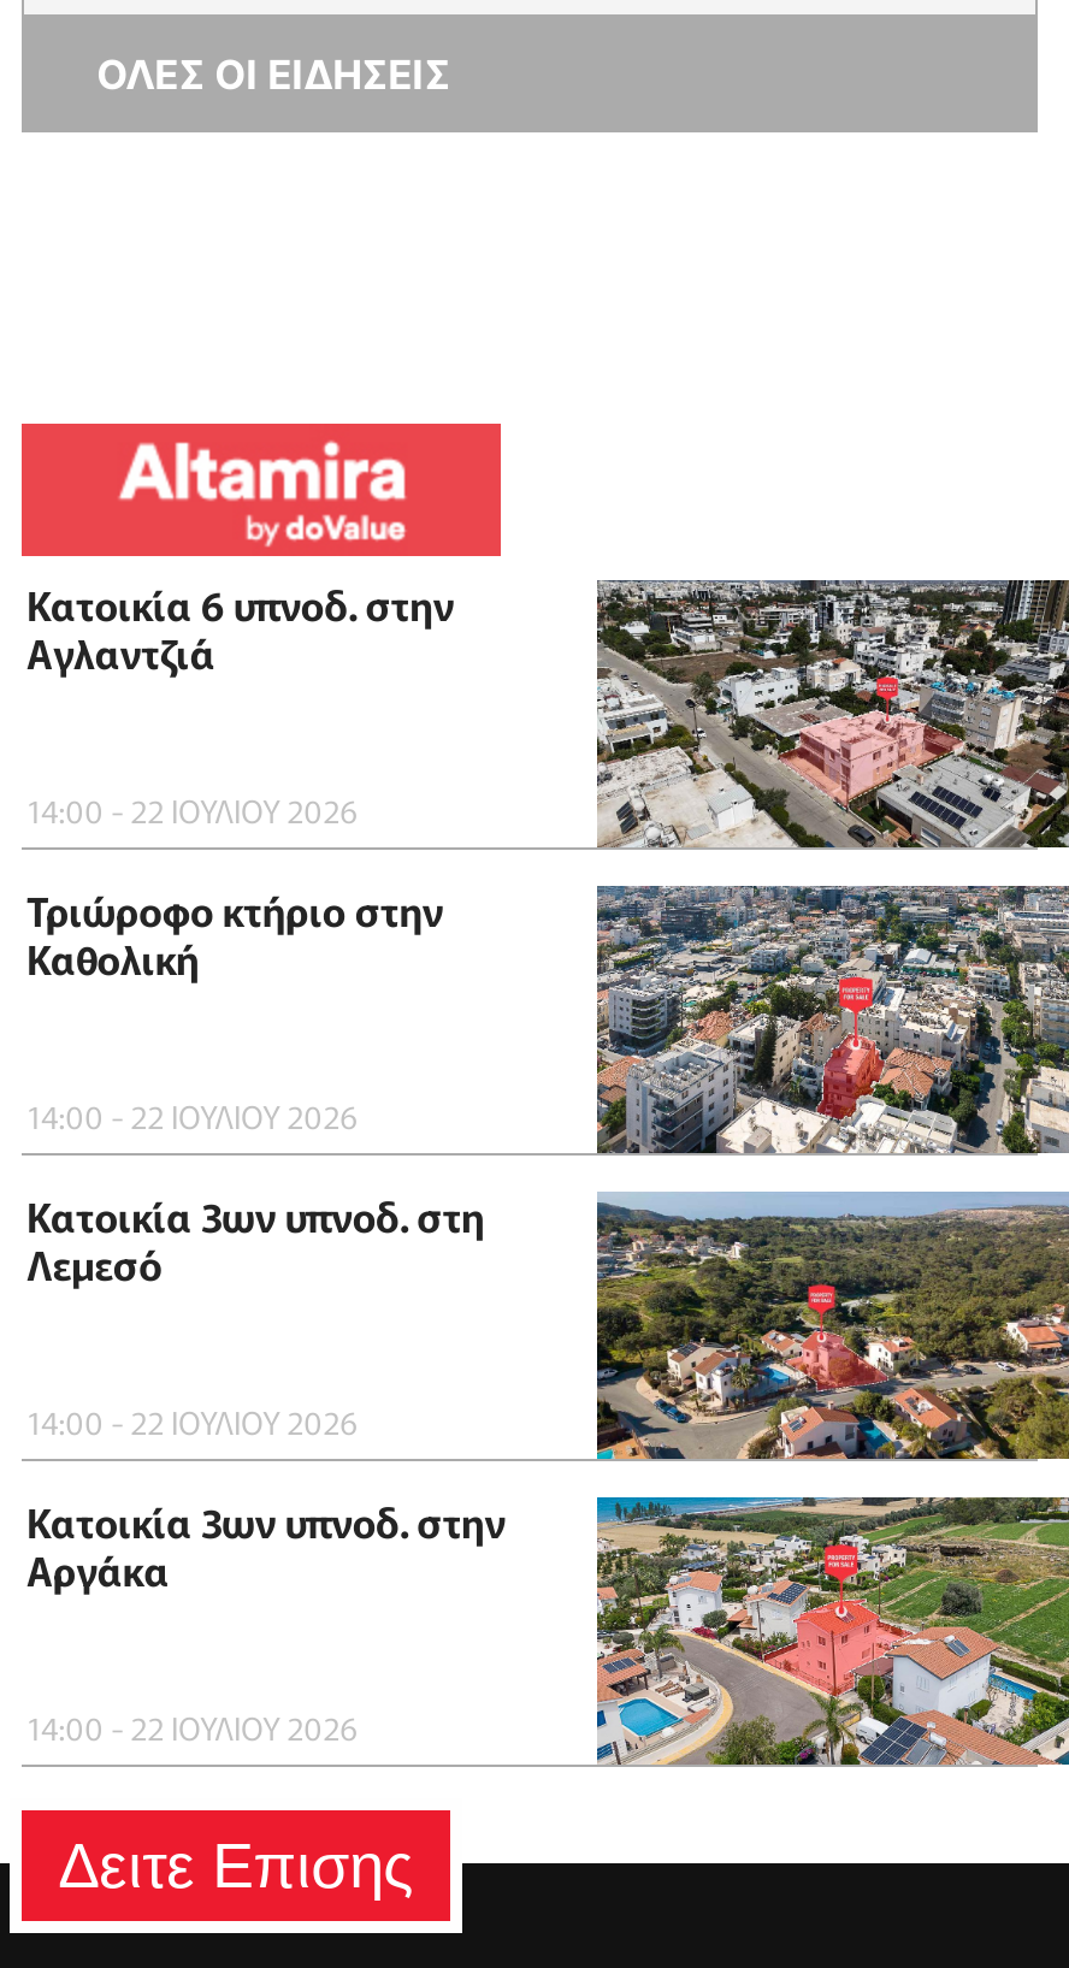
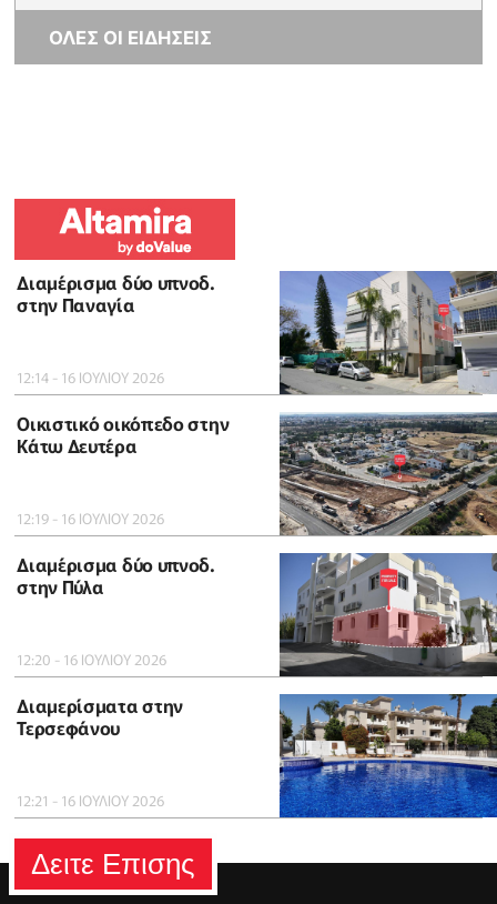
[27,575,454,681] Κατοικία 6 υπνοδ. στην | Αγλαντζιά -> [17,269,214,318] Διαμέρισμα δύο υπνοδ. | στην Παναγία
[595,578,1062,850] [image] -> [278,270,494,395] [image]
[27,787,357,833] 14:00 - 22 ΙΟΥΛΙΟΥ 2026 -> [17,366,164,387] 12:14 - 16 ΙΟΥΛΙΟΥ 2026
[27,881,443,987] Τριώροφο κτήριο στην | Καθολική -> [17,410,229,459] Οικιστικό οικόπεδο στην | Κάτω Δευτέρα
[597,886,1062,1156] [image] -> [280,412,494,536] [image]
[27,1092,357,1138] 14:00 - 22 ΙΟΥΛΙΟΥ 2026 -> [17,507,164,528] 12:19 - 16 ΙΟΥΛΙΟΥ 2026
[27,1186,484,1292] Κατοικία 3ων υπνοδ. στη | Λεμεσό -> [17,551,214,599] Διαμέρισμα δύο υπνοδ. | στην Πύλα
[595,1192,1062,1461] [image] -> [278,553,494,677] [image]
[27,1398,357,1444] 14:00 - 22 ΙΟΥΛΙΟΥ 2026 -> [17,648,167,669] 12:20 - 16 ΙΟΥΛΙΟΥ 2026
[27,1492,505,1598] Κατοικία 3ων υπνοδ. στην | Αργάκα -> [17,692,183,740] Διαμερίσματα στην | Τερσεφάνου
[595,1495,1062,1767] [image] -> [278,693,494,818] [image]
[27,1704,357,1749] 14:00 - 22 ΙΟΥΛΙΟΥ 2026 -> [17,789,164,810] 12:21 - 16 ΙΟΥΛΙΟΥ 2026

